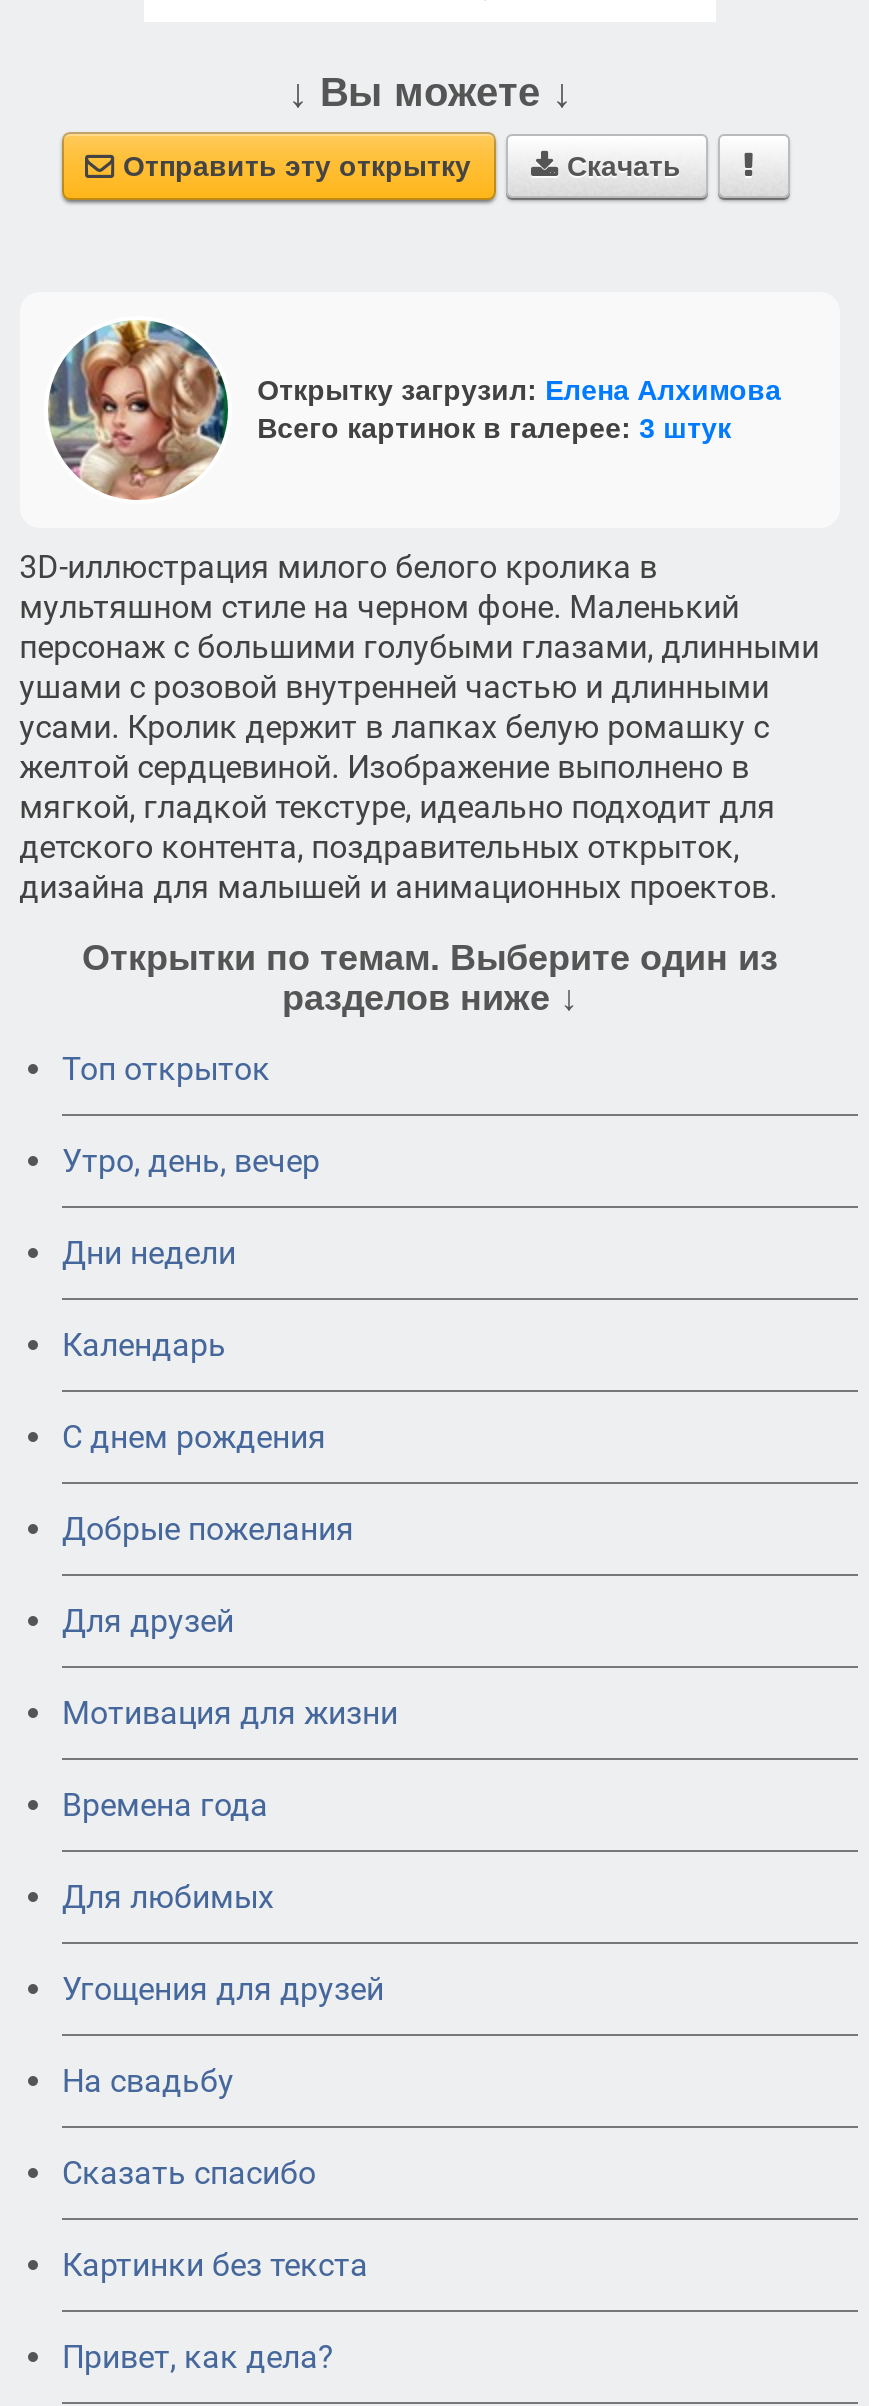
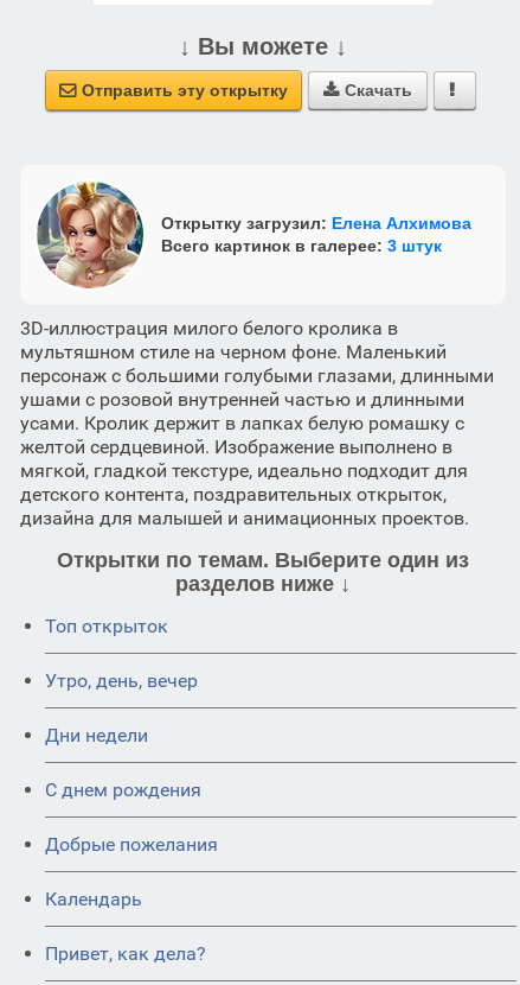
moved [62,1326,226,1364] -> [45,888,142,910]: Календарь
[62,1602,398,2284] Для друзей | Мотивация для жизни | Времена года | Для любимых | Угощения для друзей | На свадьбу | Сказать спасибо | Картинки без текста -> none

